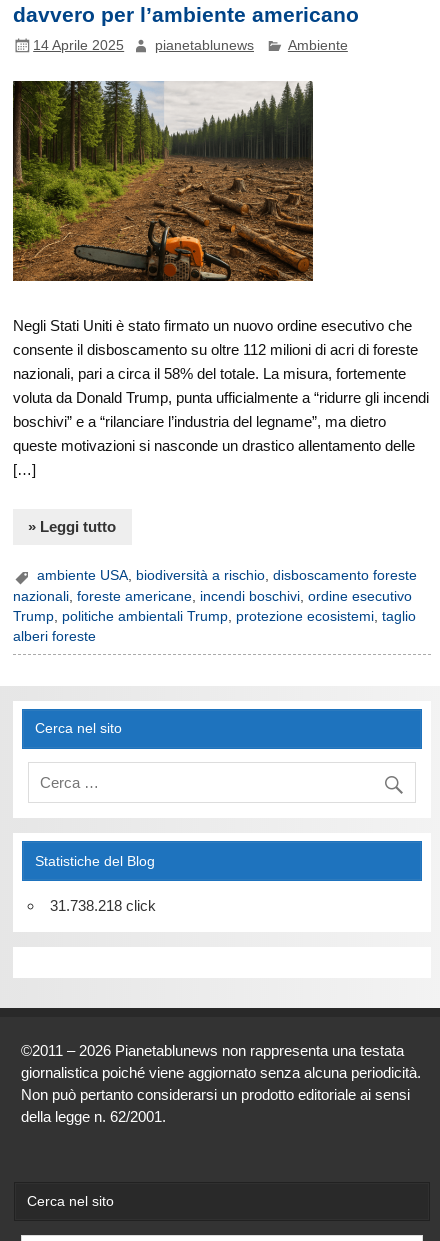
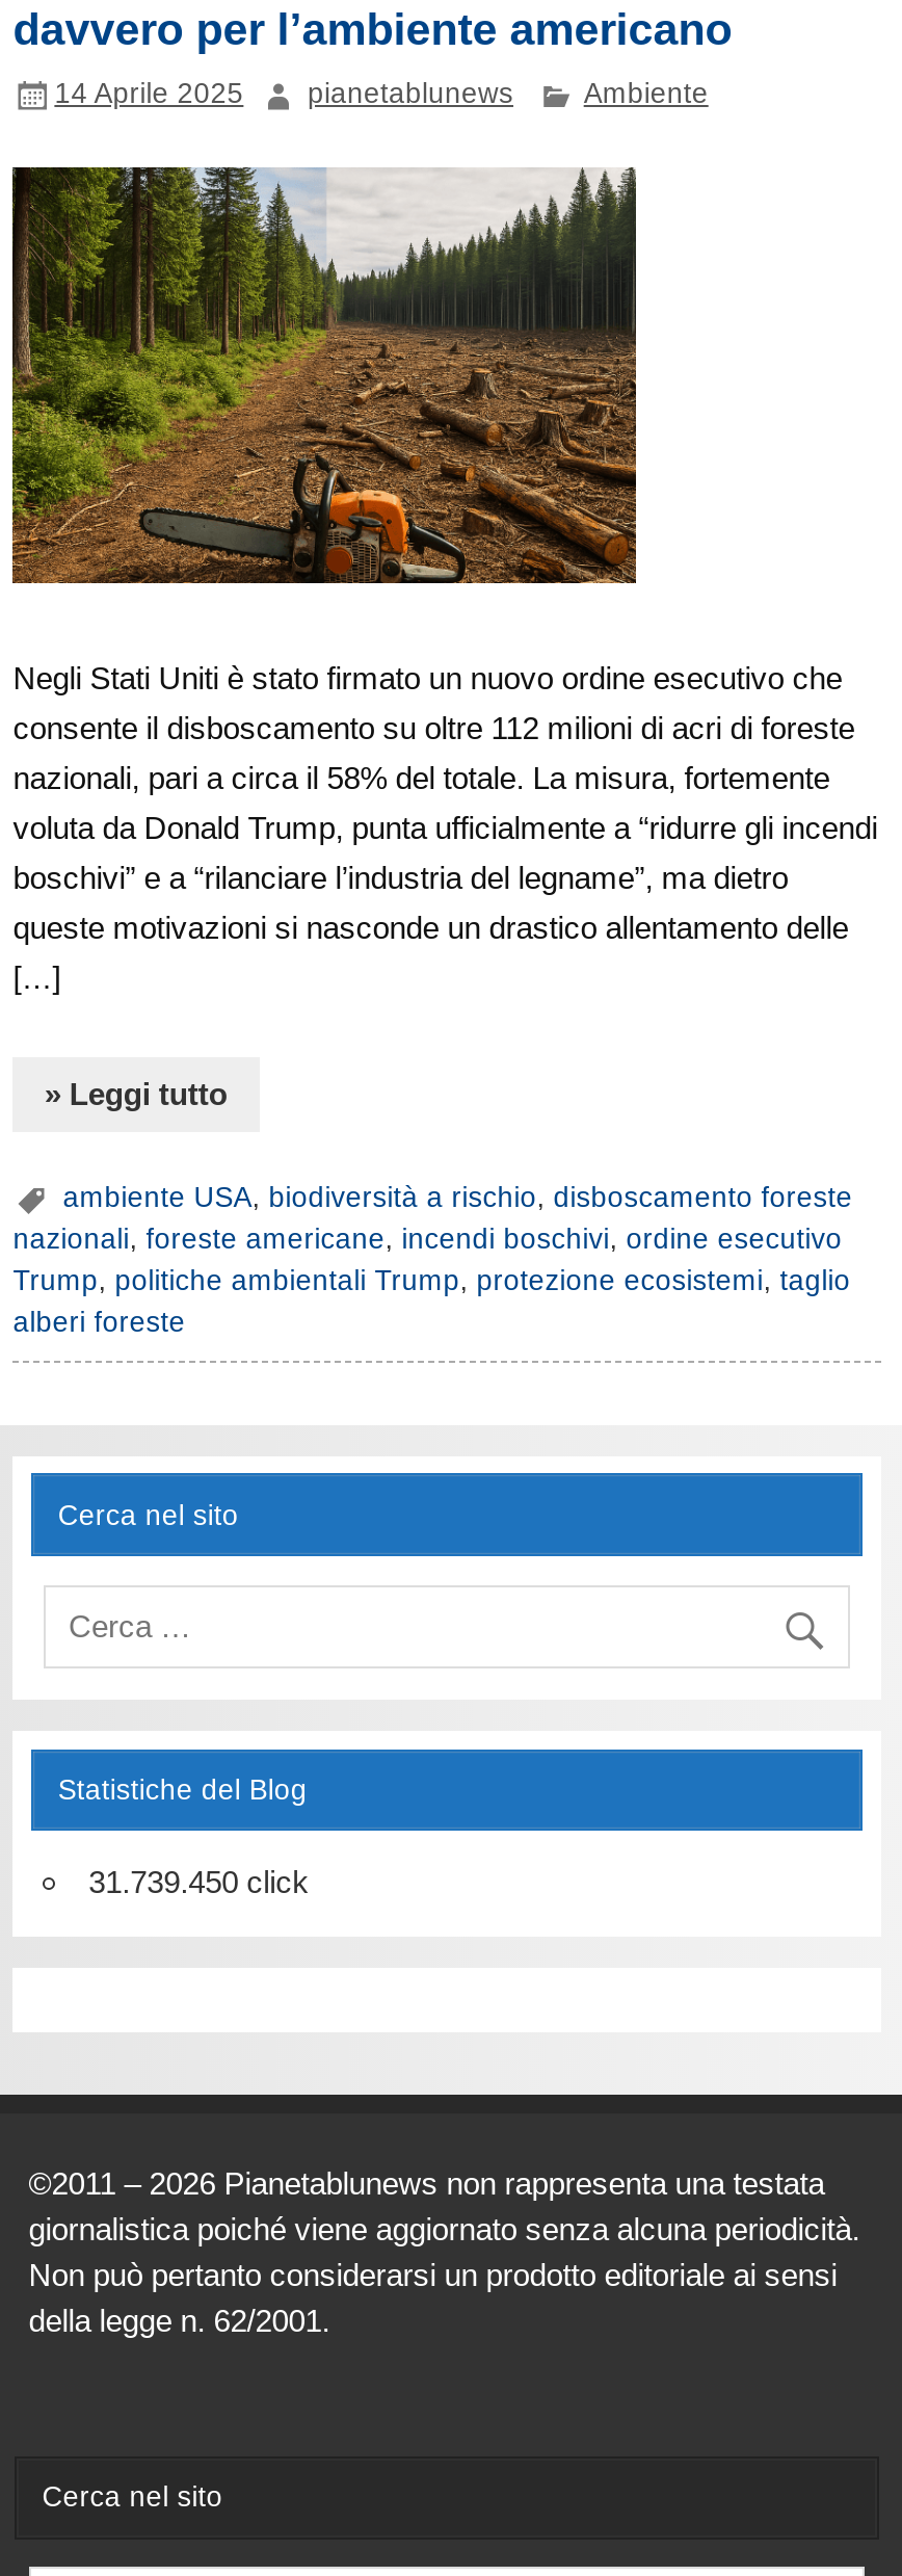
[50,897,156,914] 31.738.218 click -> [89,1865,309,1900] 31.739.450 click

